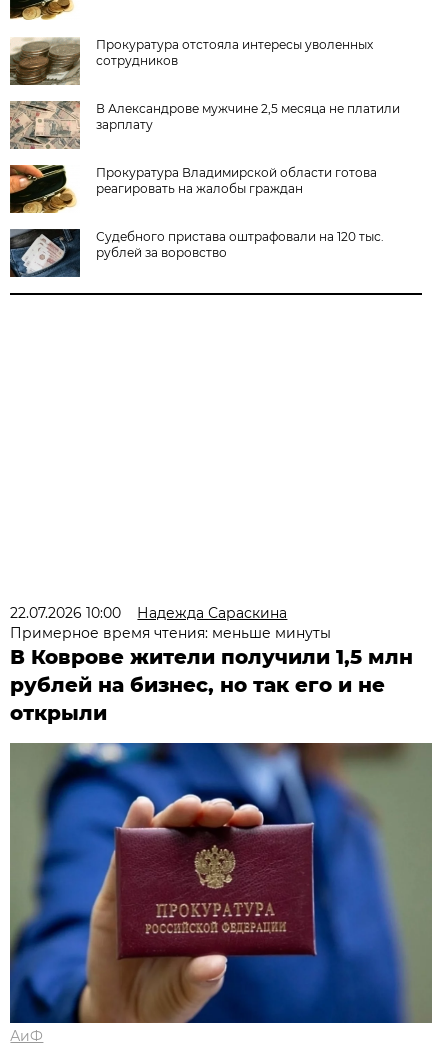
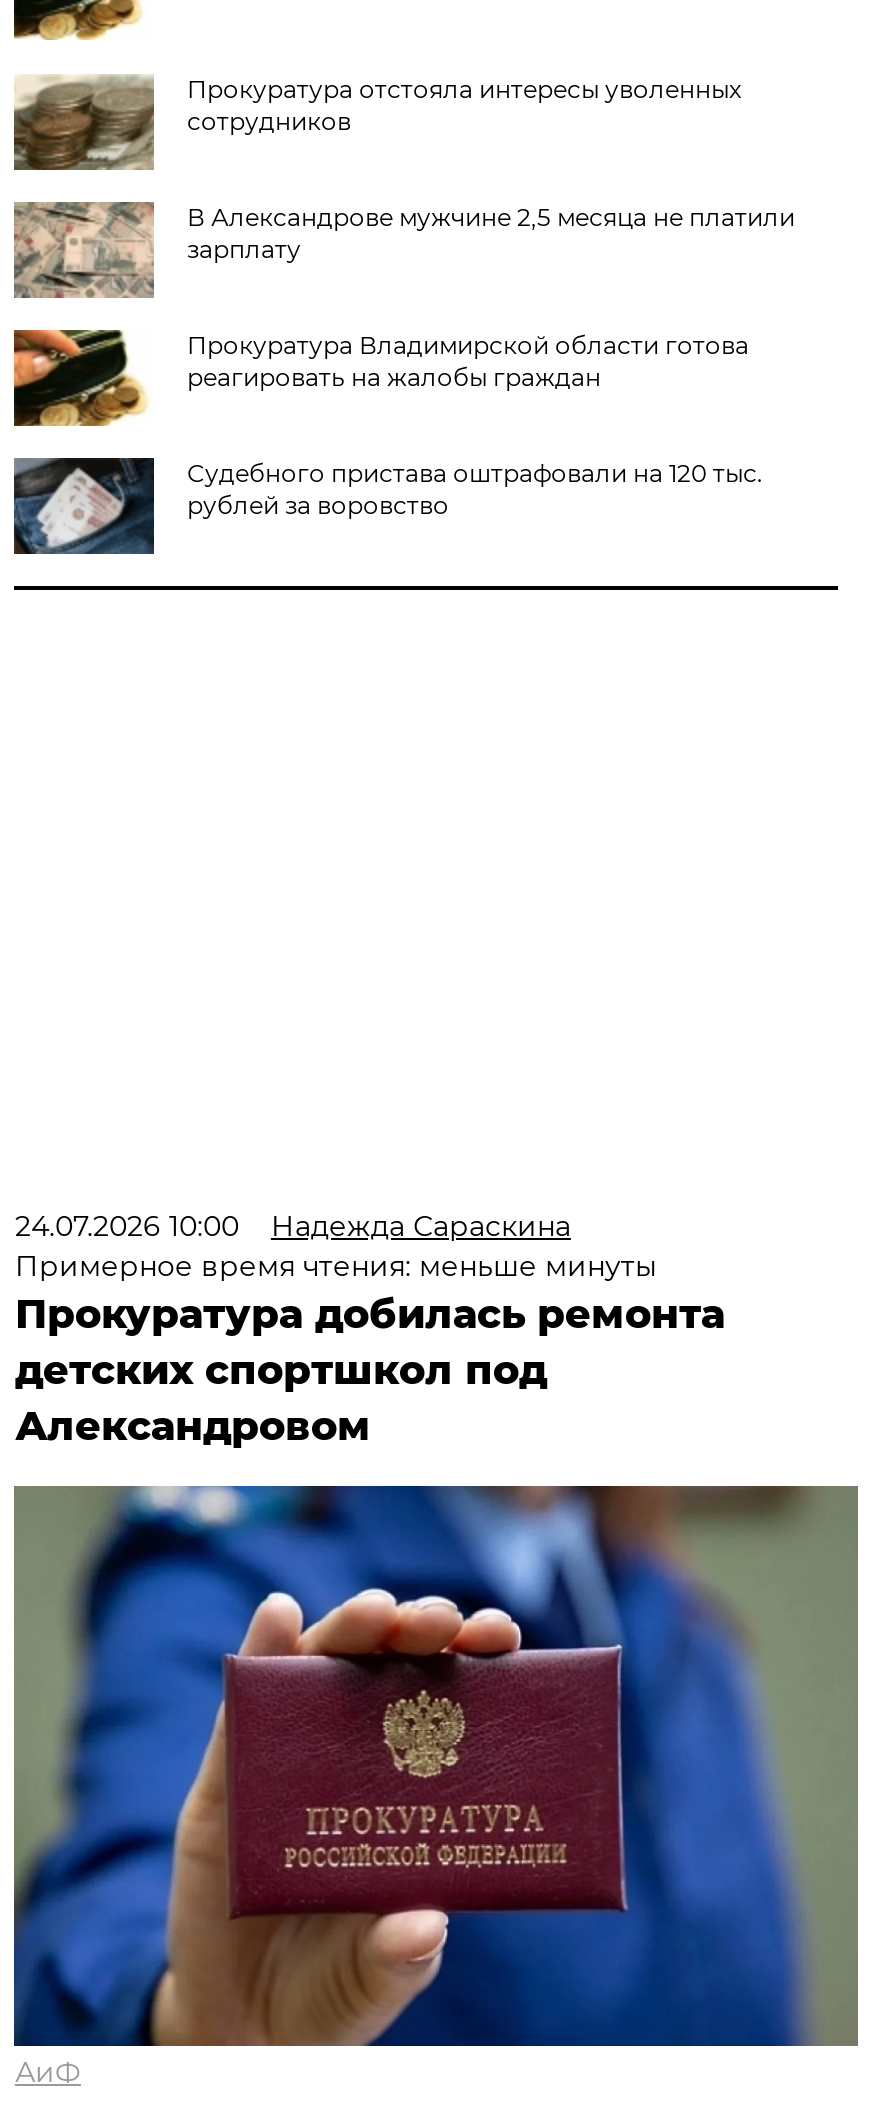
[10,604,287,622] 22.07.2026 10:00 Надежда Сараскина -> [15,1208,571,1244] 24.07.2026 10:00 Надежда Сараскина
[10,645,413,725] В Коврове жители получили 1,5 млн | рублей на бизнес, но так его и не | открыли -> [15,1290,725,1450] Прокуратура добилась ремонта | детских спортшкол под | Александровом

